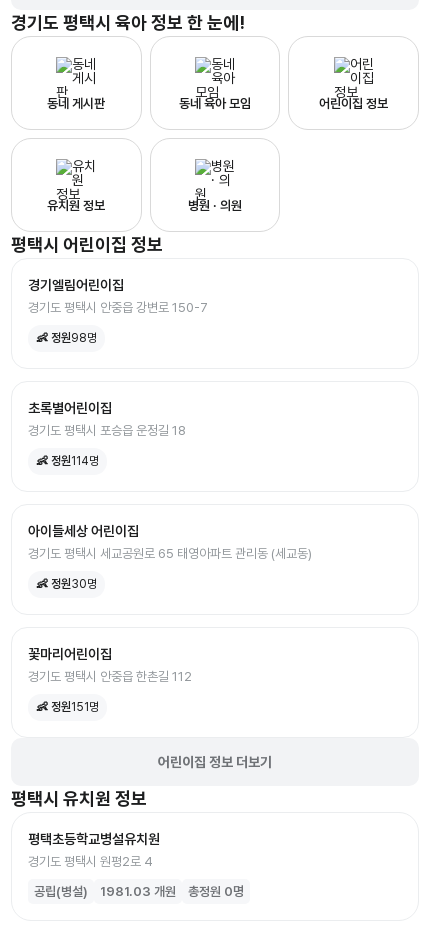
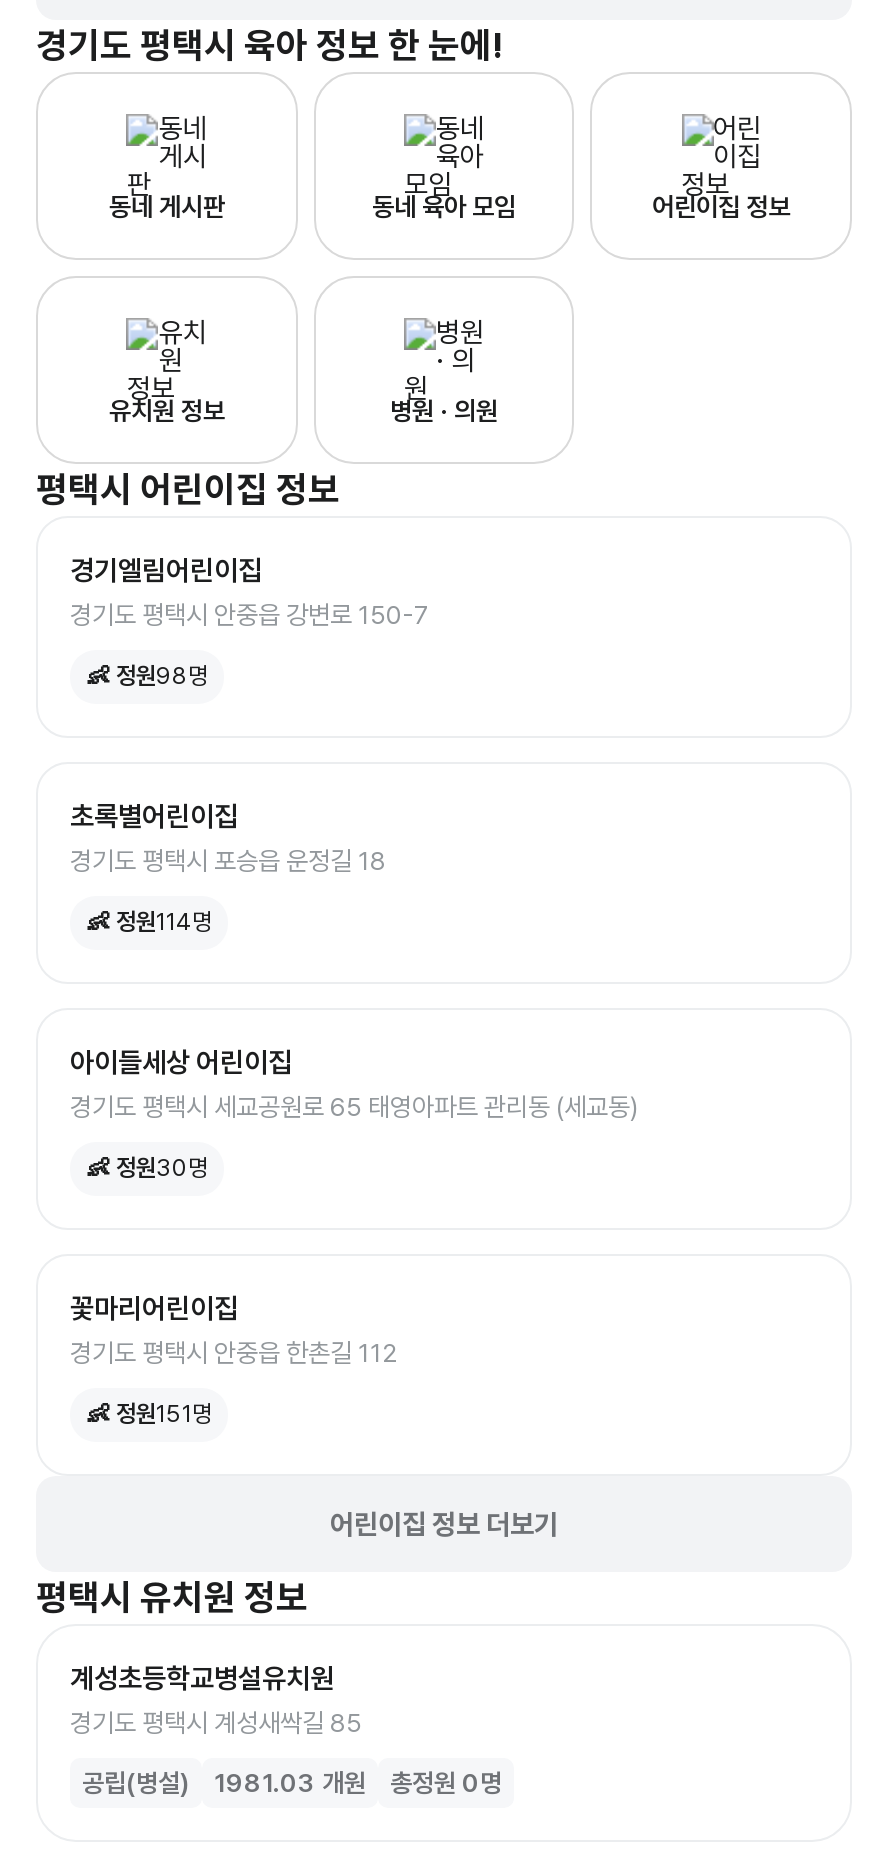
[28,831,160,869] 평택초등학교병설유치원 | 경기도 평택시 원평2로 4 -> [70,1662,362,1738] 계성초등학교병설유치원 | 경기도 평택시 계성새싹길 85

